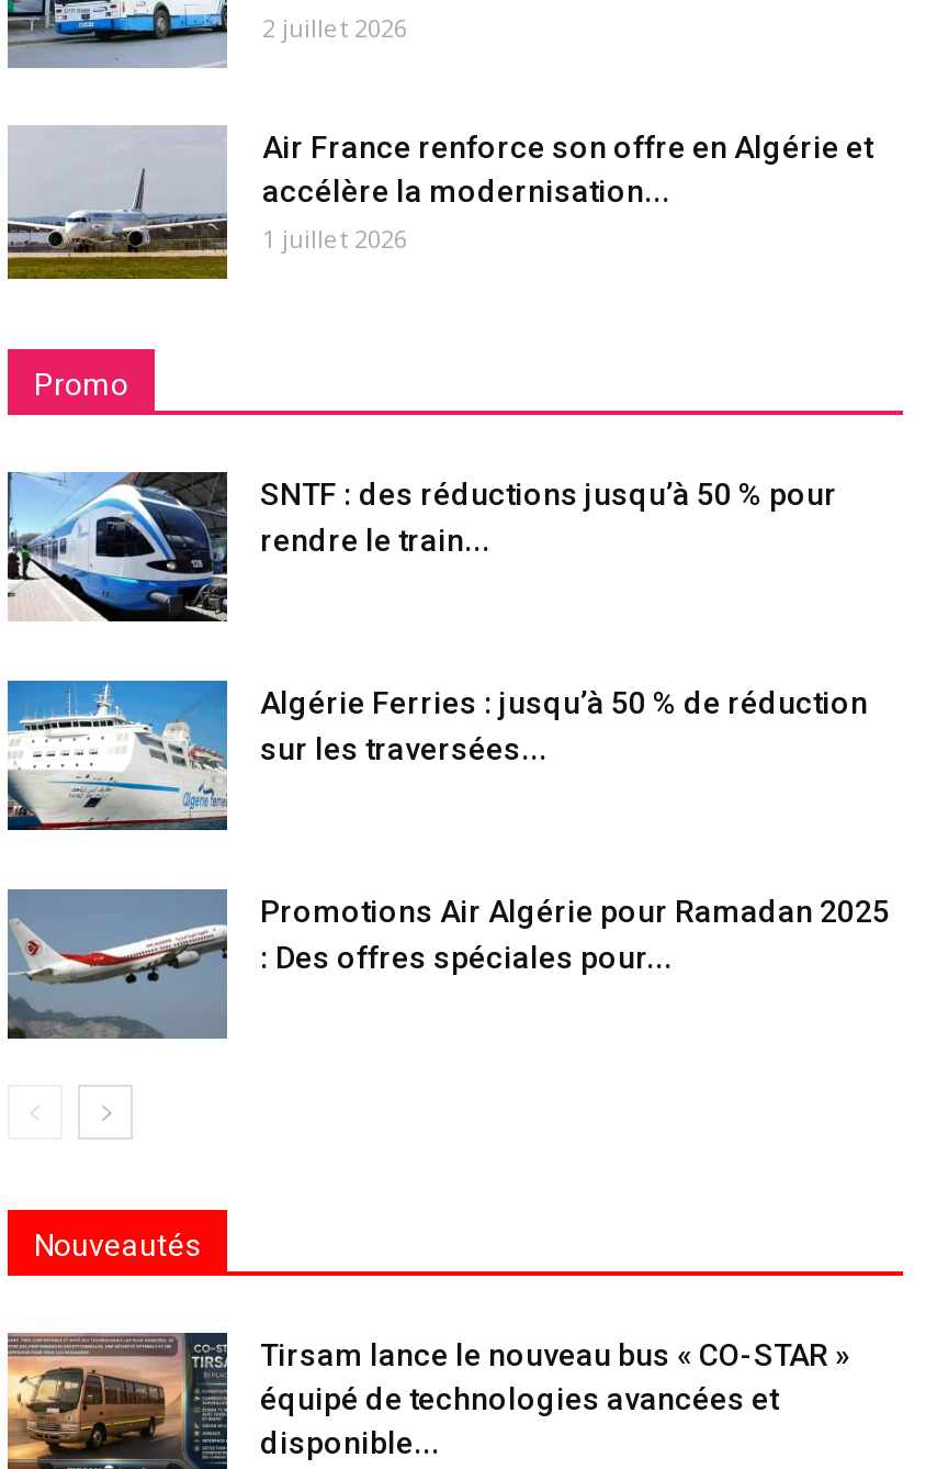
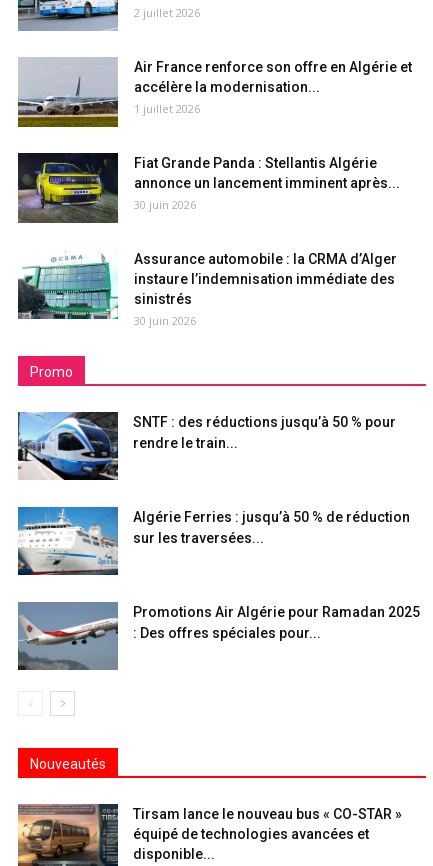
none -> [17,152,400,327] [image] | Fiat Grande Panda : Stellantis Algérie | annonce un lancement imminent après... | 30 juin 2026 | Assurance automobile : la CRMA d’Alger | instaure l’indemnisation immédiate des | sinistrés | 30 juin 2026
none -> [18,255,118,324] [image]

